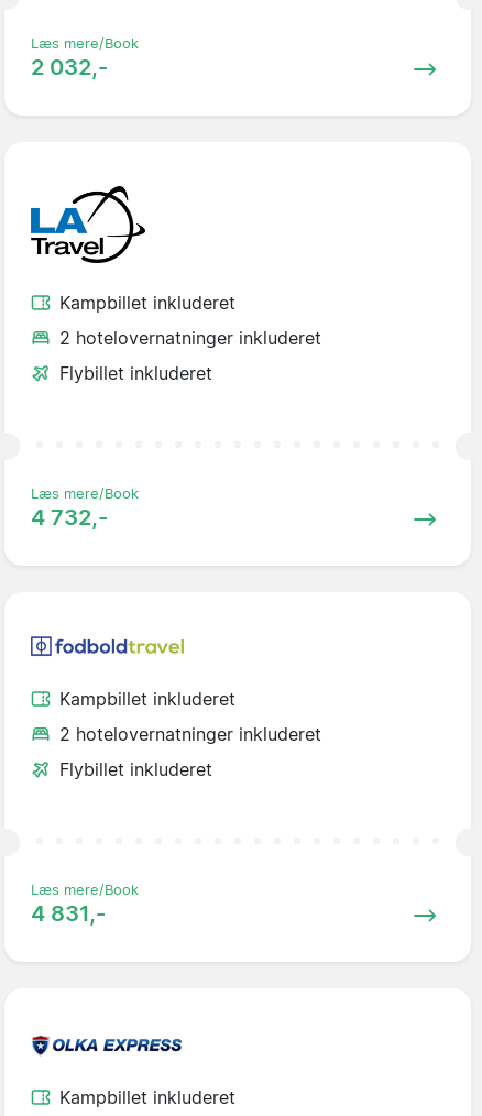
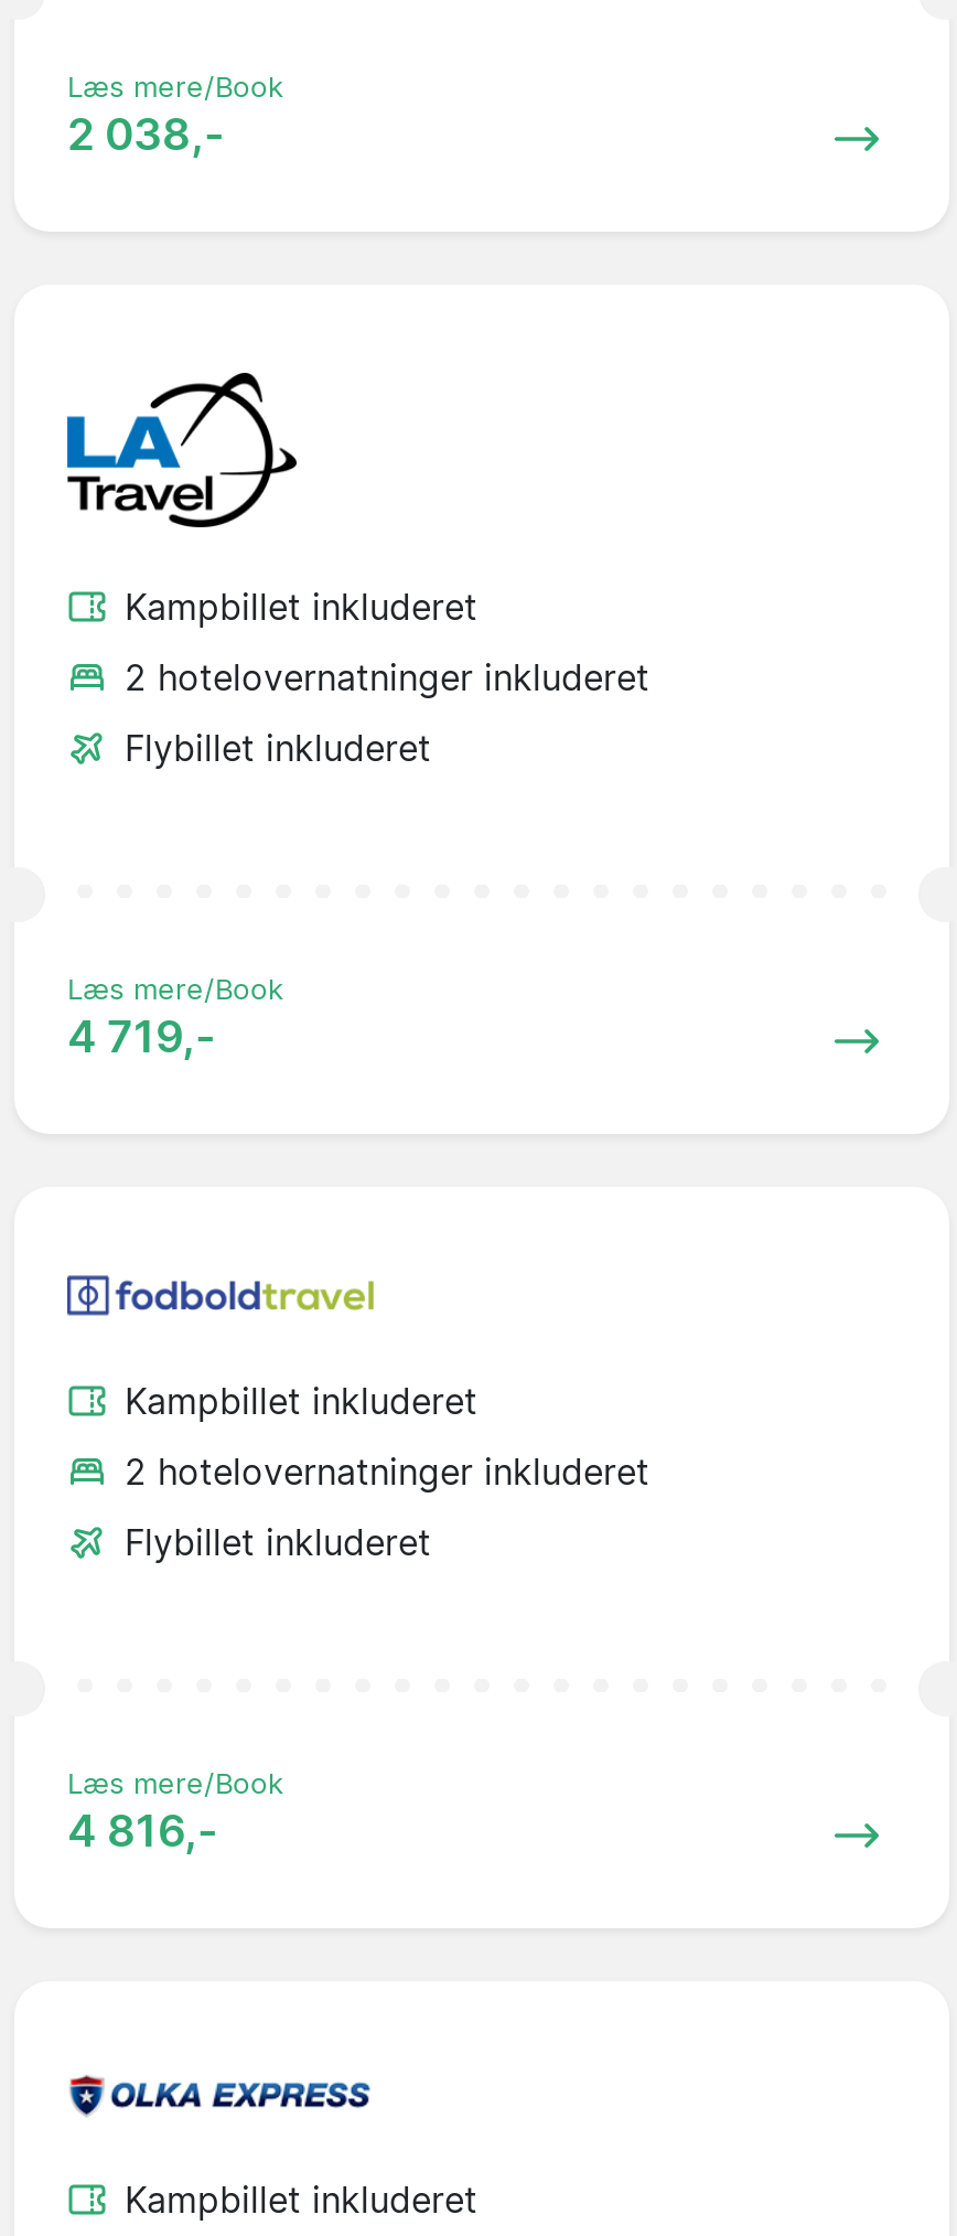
[31,54,108,80] 2 032,- -> [67,108,224,161] 2 038,-
[31,504,108,531] 4 732,- -> [67,1011,215,1064] 4 719,-
[31,901,106,927] 4 831,- -> [67,1806,217,1859] 4 816,-

